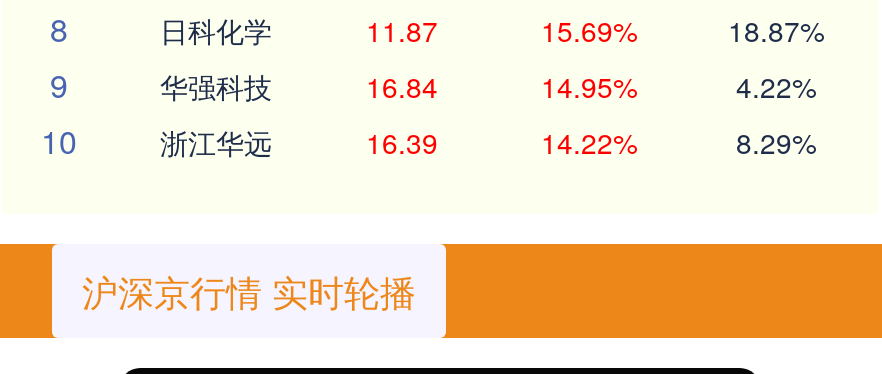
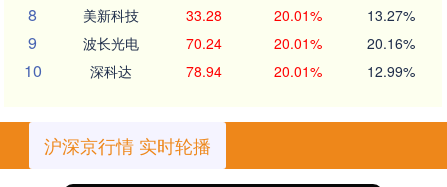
[160,11,824,51] 日科化学 | 11.87 | 15.69% | 18.87% -> [83,5,415,25] 美新科技 | 33.28 | 20.01% | 13.27%
[160,67,816,107] 华强科技 | 16.84 | 14.95% | 4.22% -> [83,33,415,53] 波长光电 | 70.24 | 20.01% | 20.16%
[160,123,816,163] 浙江华远 | 16.39 | 14.22% | 8.29% -> [90,61,415,81] 深科达 | 78.94 | 20.01% | 12.99%

